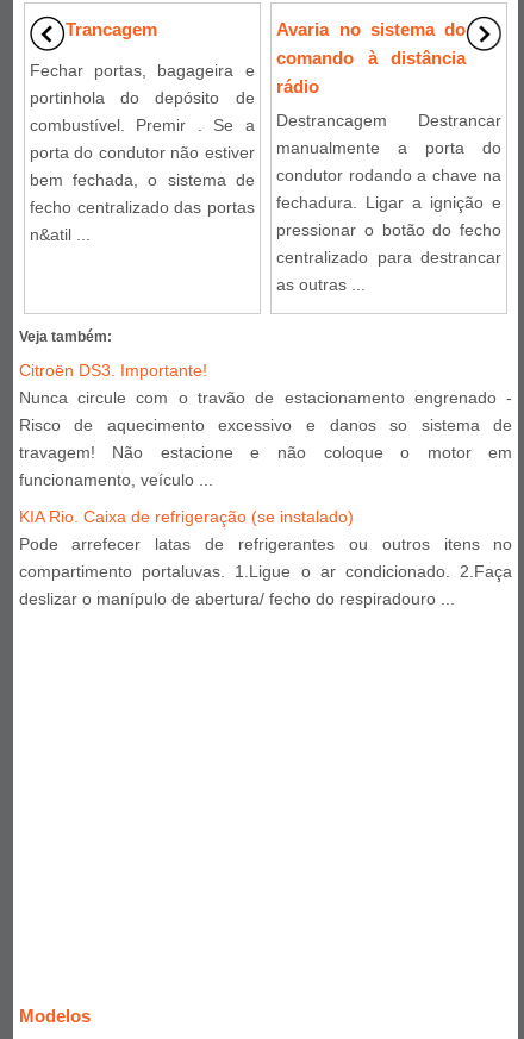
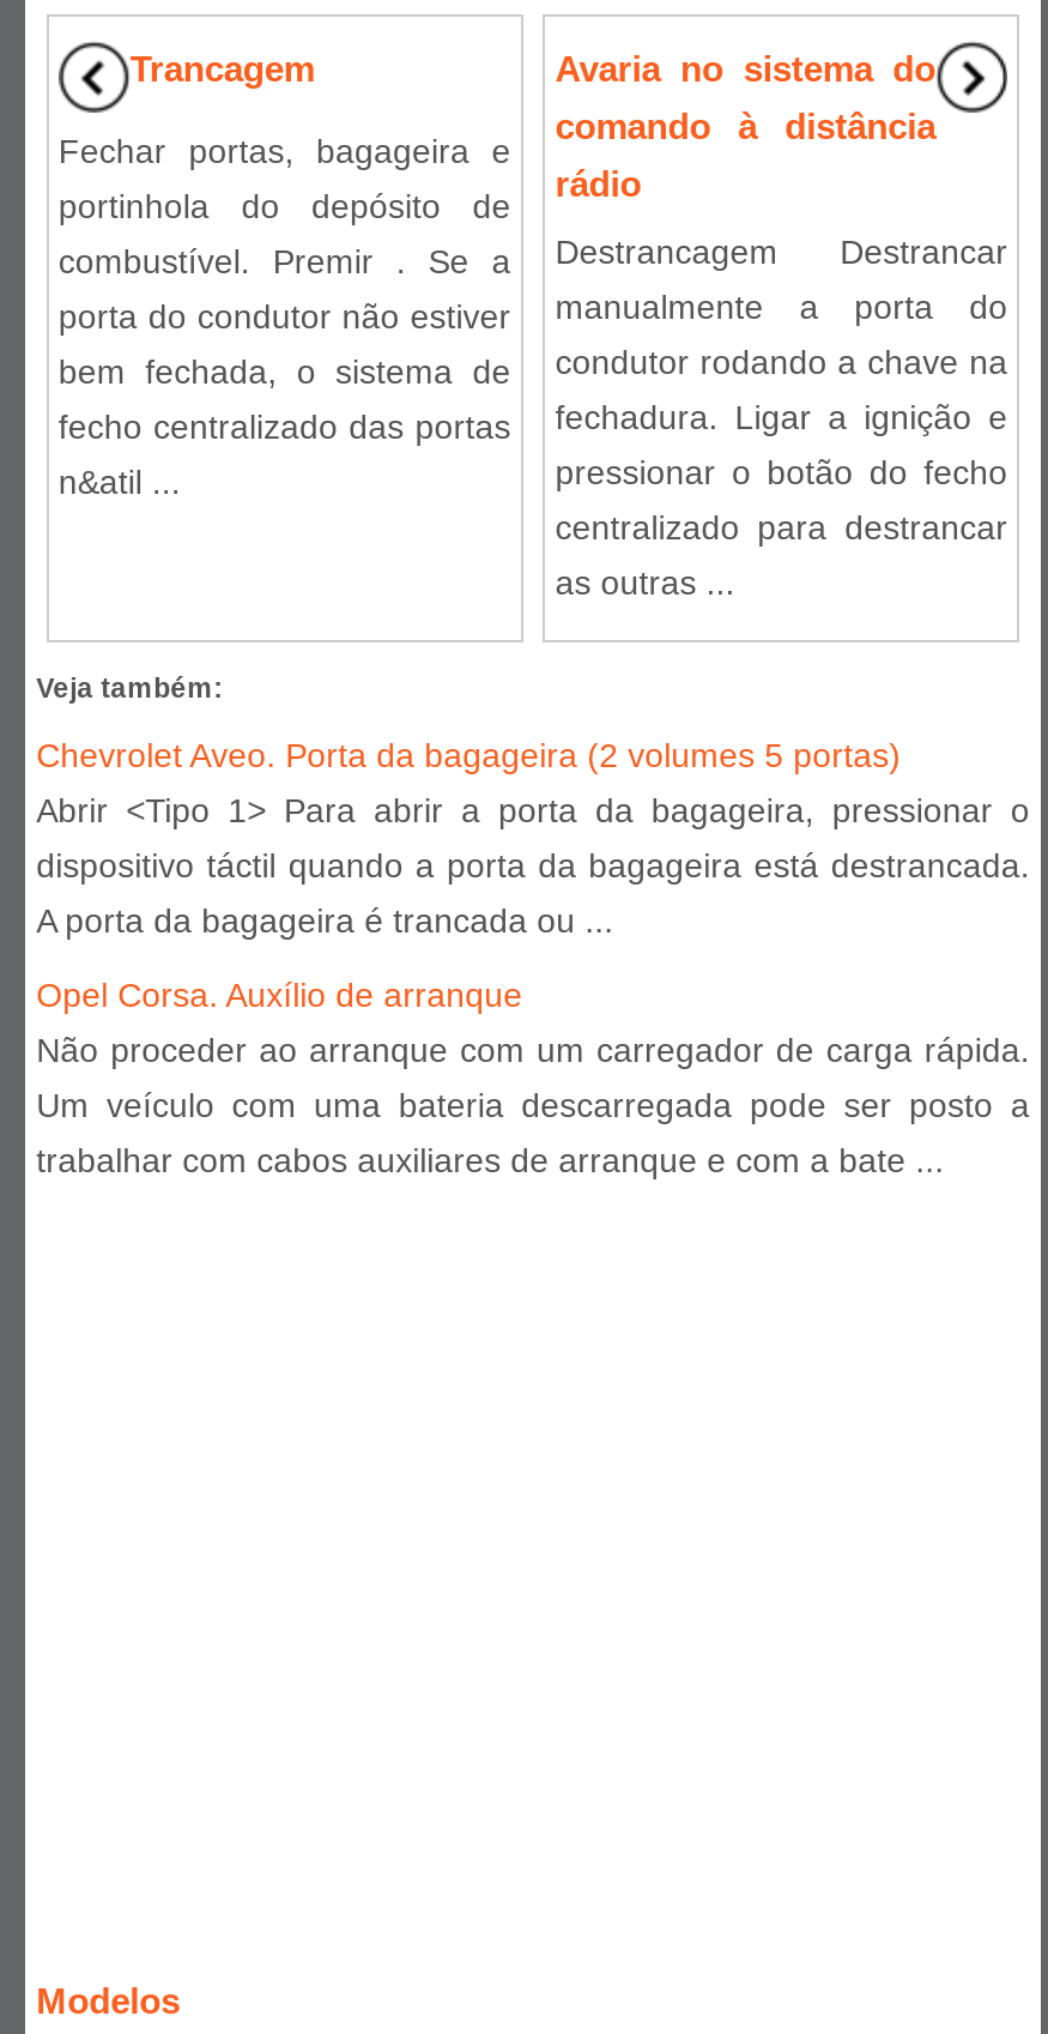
[19,360,513,489] Citroën DS3. Importante! | Nunca circule com o travão de estacionamento engrenado - | Risco de aquecimento excessivo e danos so sistema de | travagem! Não estacione e não coloque o motor em | funcionamento, veículo ... -> [36,736,1030,939] Chevrolet Aveo. Porta da bagageira (2 volumes 5 portas) | Abrir <Tipo 1> Para abrir a porta da bagageira, pressionar o | dispositivo táctil quando a porta da bagageira está destrancada. | A porta da bagageira é trancada ou ...
[19,507,513,608] KIA Rio. Caixa de refrigeração (se instalado) | Pode arrefecer latas de refrigerantes ou outros itens no | compartimento portaluvas. 1.Ligue o ar condicionado. 2.Faça | deslizar o manípulo de abertura/ fecho do respiradouro ... -> [36,975,1030,1179] Opel Corsa. Auxílio de arranque | Não proceder ao arranque com um carregador de carga rápida. | Um veículo com uma bateria descarregada pode ser posto a | trabalhar com cabos auxiliares de arranque e com a bate ...

